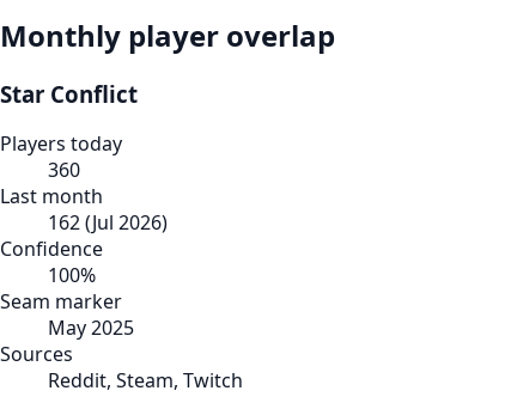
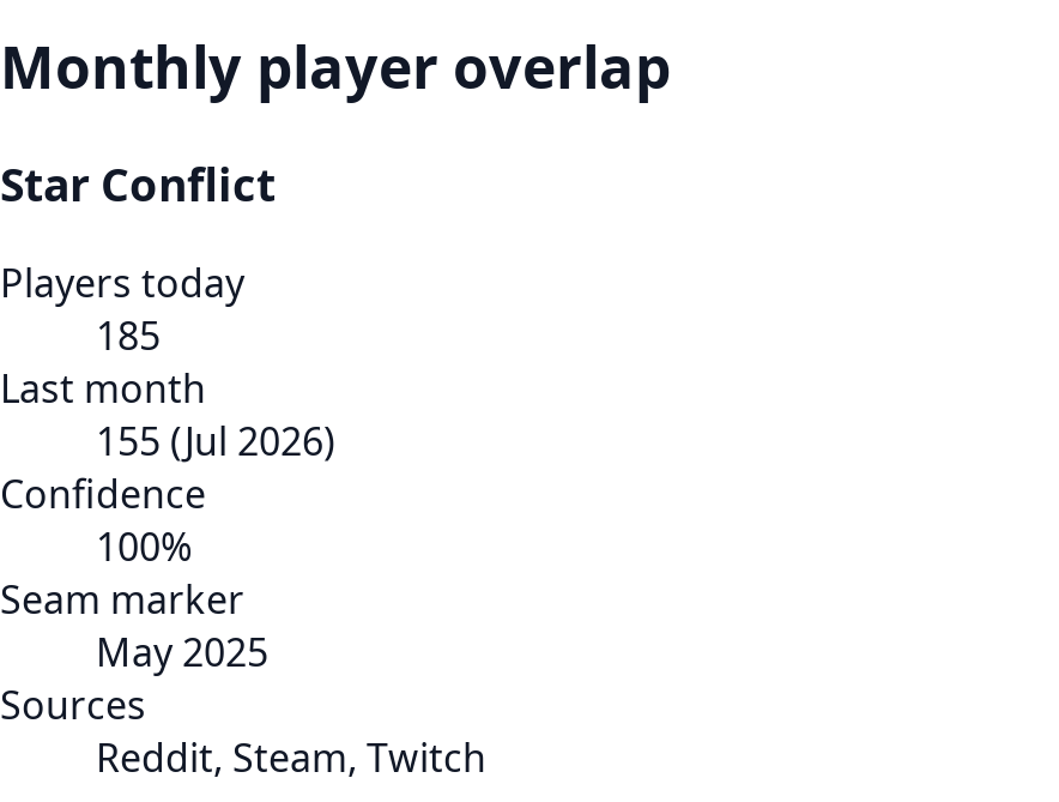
[48,157,80,183] 360 -> [96,310,161,363] 185
[48,210,168,236] 162 (Jul 2026) -> [96,415,335,468] 155 (Jul 2026)

